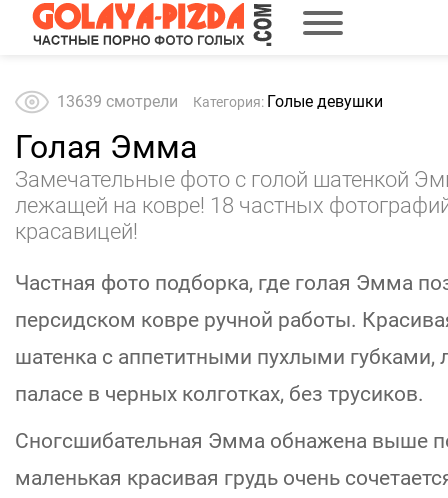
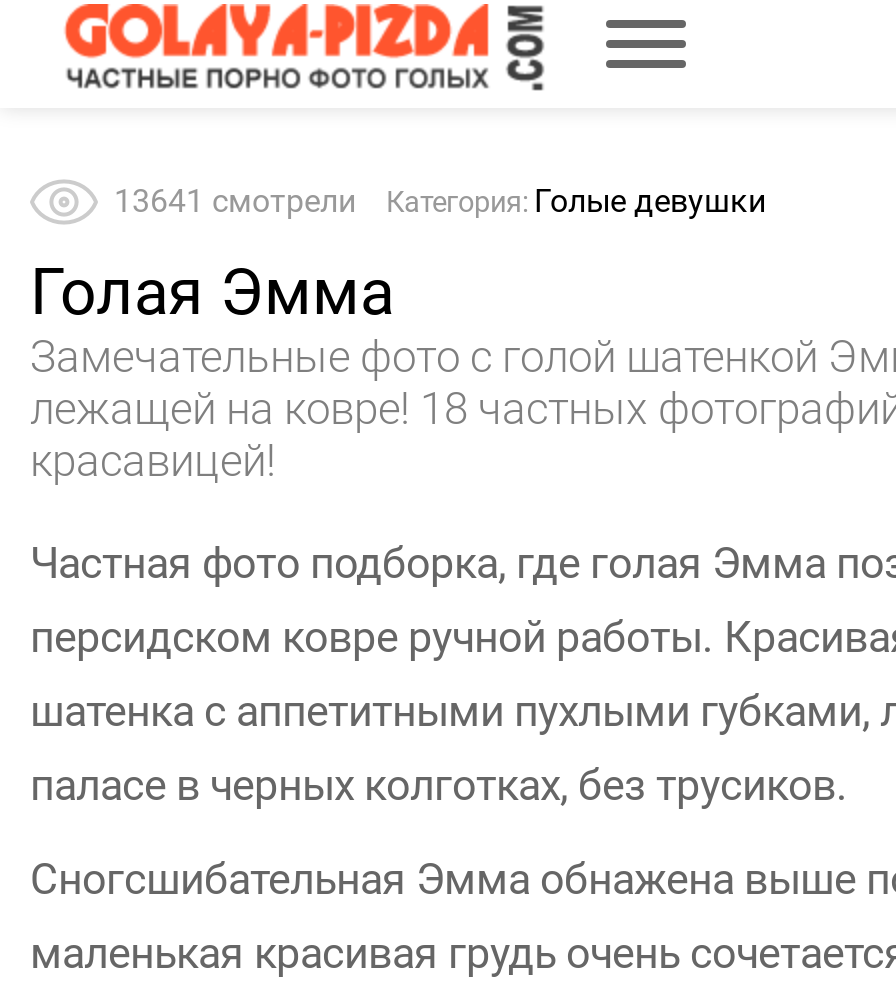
[57,92,383,111] 13639 смотрели Категория: Голые девушки -> [114,181,766,220] 13641 смотрели Категория: Голые девушки

